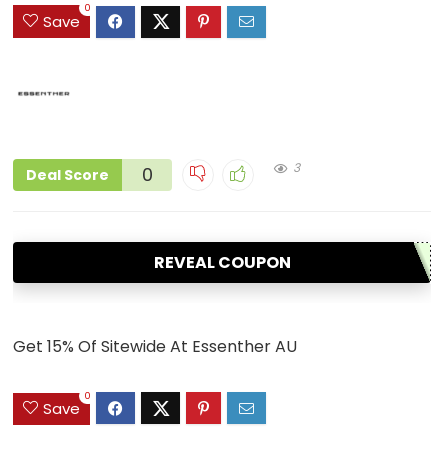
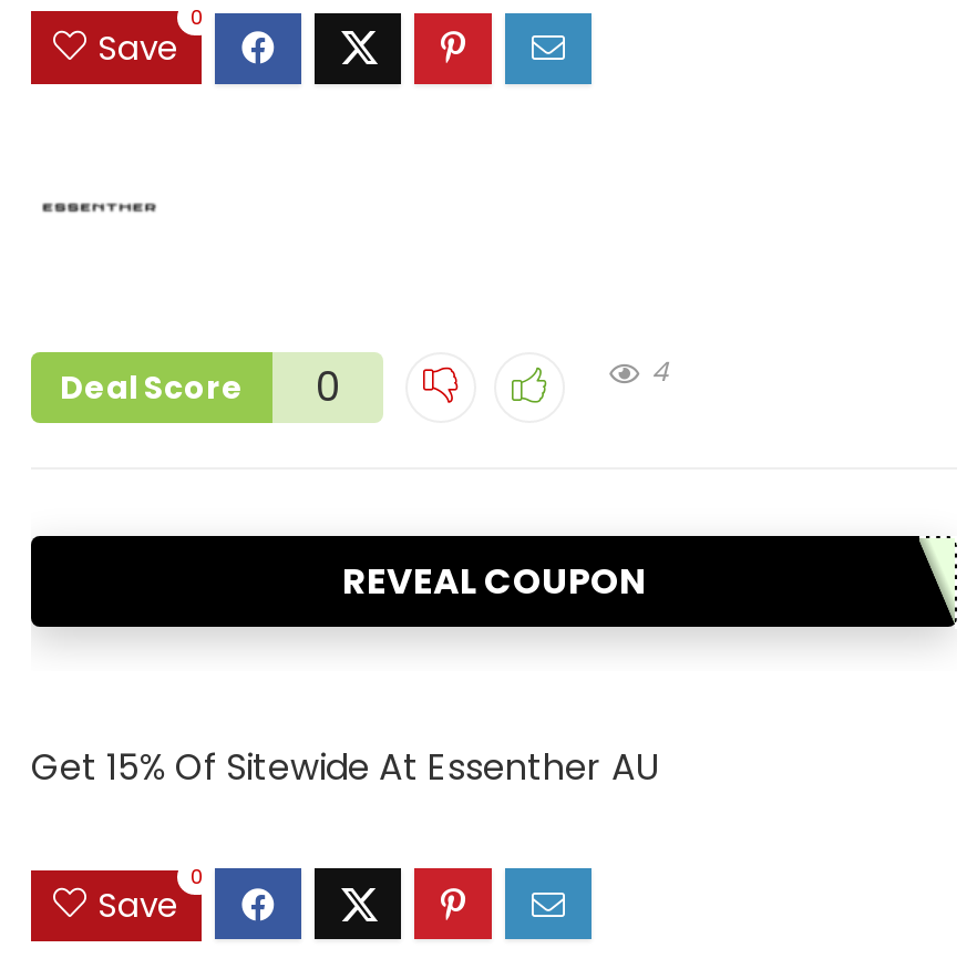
[293,159,300,176] 3 -> [651,353,669,391] 4

